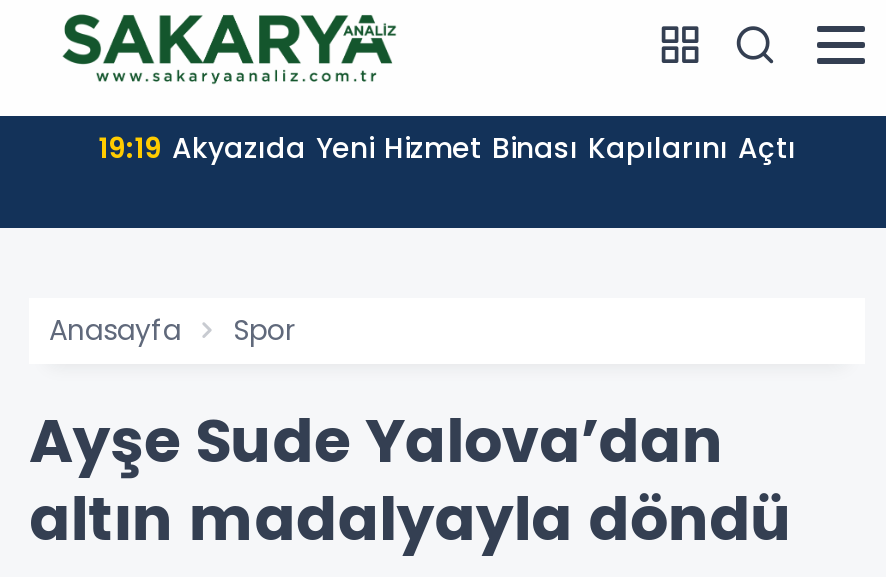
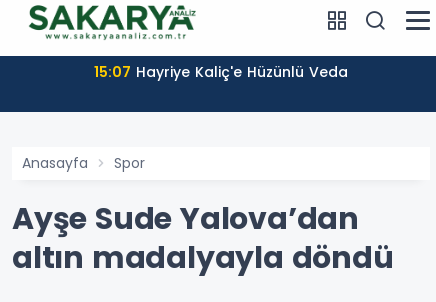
[98,129,796,169] 19:19 Akyazıda Yeni Hizmet Binası Kapılarını Açtı -> [94,62,348,82] 15:07 Hayriye Kaliç'e Hüzünlü Veda

